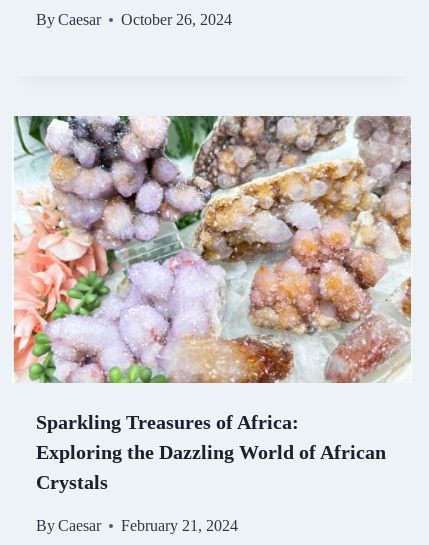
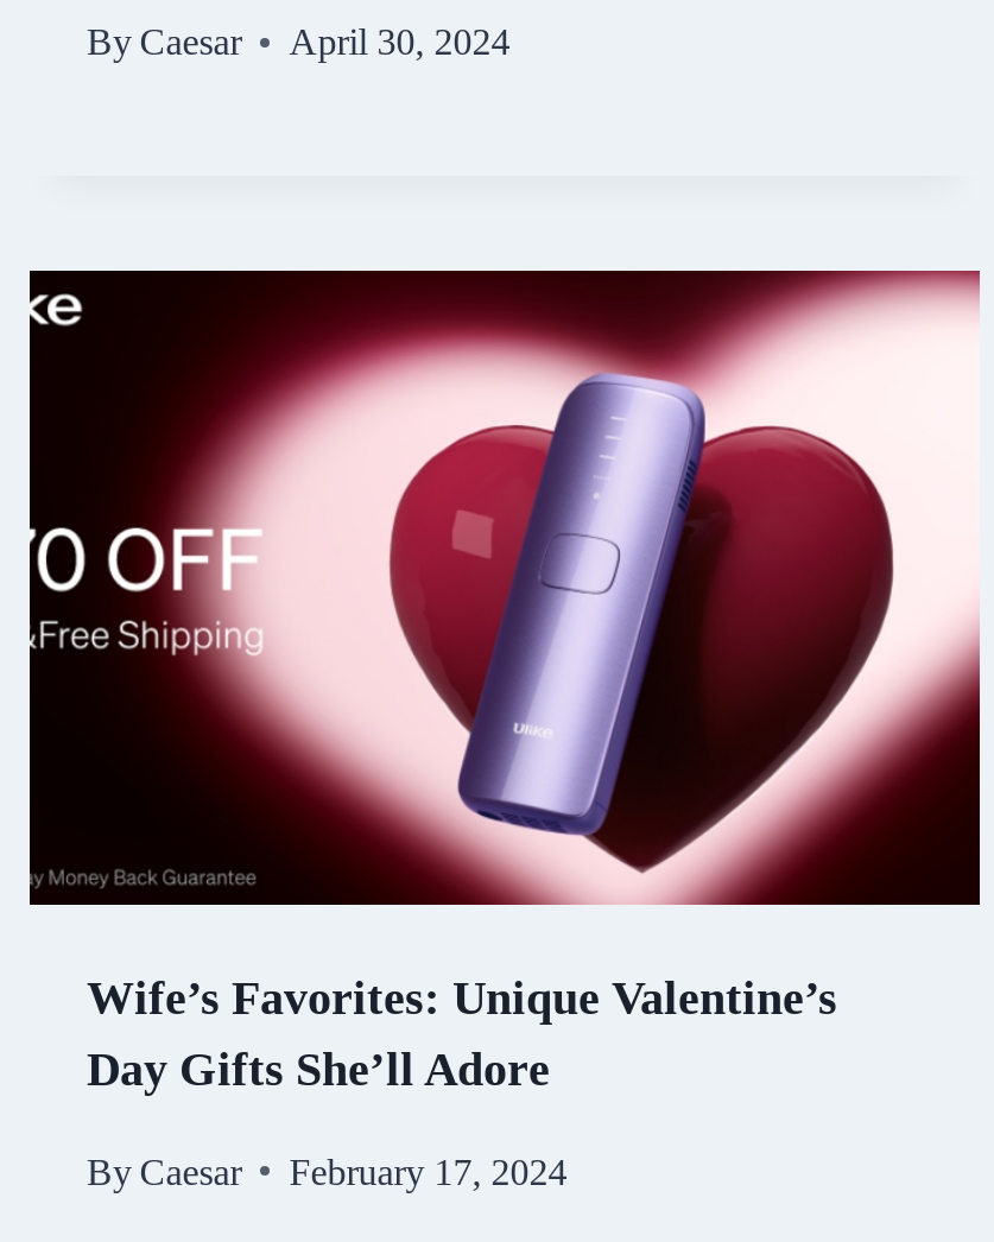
[36,11,232,28] By Caesar October 26, 2024 -> [87,21,510,61] By Caesar April 30, 2024
[12,115,412,493] [image] | Sparkling Treasures of Africa: | Exploring the Dazzling World of African | Crystals -> [27,267,982,1094] [image] | Wife’s Favorites: Unique Valentine’s | Day Gifts She’ll Adore
[36,517,238,534] By Caesar February 21, 2024 -> [87,1151,567,1191] By Caesar February 17, 2024

